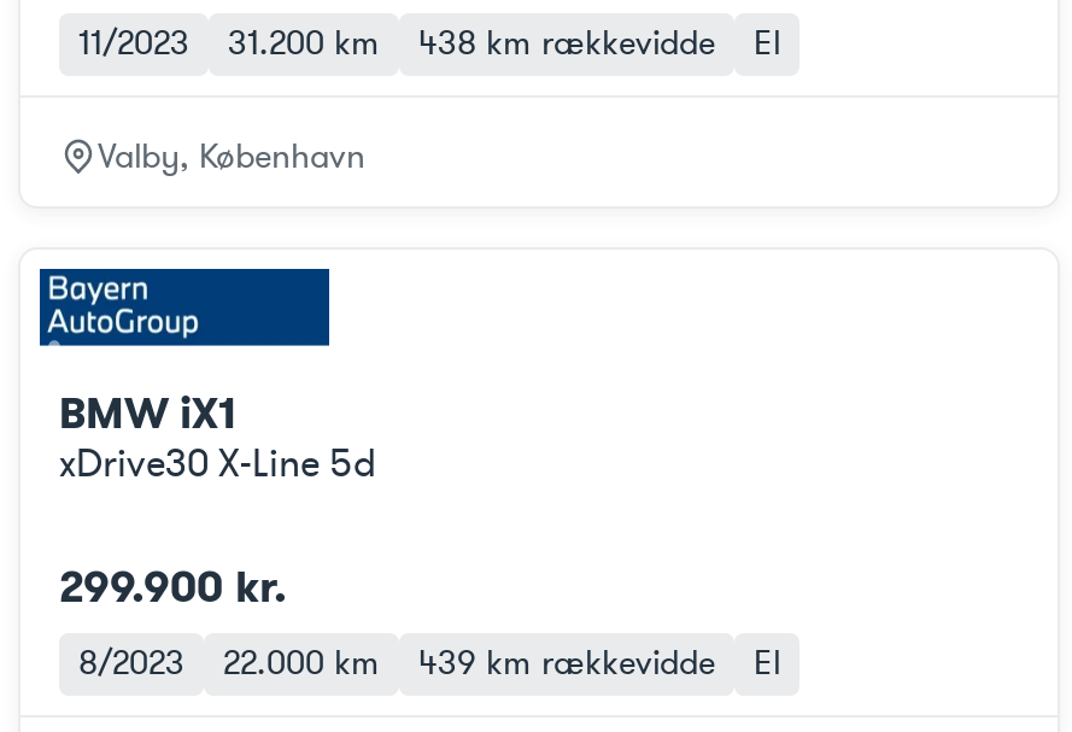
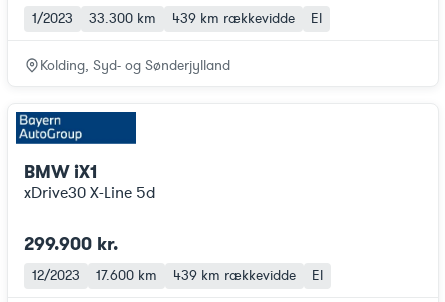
[78,21,189,66] 11/2023 -> [32,9,73,28] 1/2023
[228,21,380,66] 31.200 km -> [89,9,156,28] 33.300 km
[418,21,715,66] 438 km rækkevidde -> [172,9,295,28] 439 km rækkevidde
[98,133,365,178] Valby, København -> [40,55,230,74] Kolding, Syd- og Sønderjylland
[78,640,184,686] 8/2023 -> [32,266,80,285] 12/2023
[223,640,380,686] 22.000 km -> [96,266,157,285] 17.600 km

